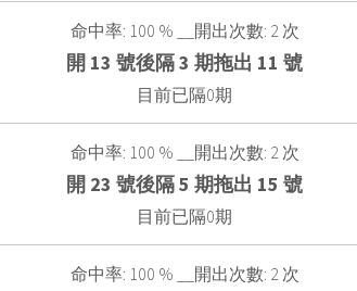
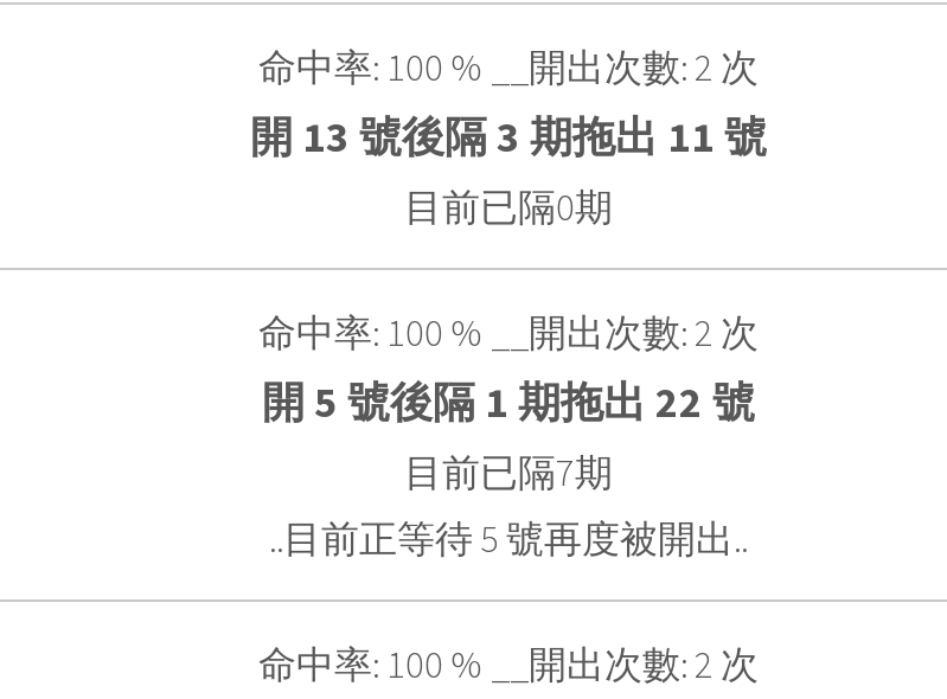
[66,172,303,227] 開 23 號後隔 5 期拖出 15 號 | 目前已隔0期 -> [262,375,755,562] 開 5 號後隔 1 期拖出 22 號 | 目前已隔7期 | ..目前正等待 5 號再度被開出..

